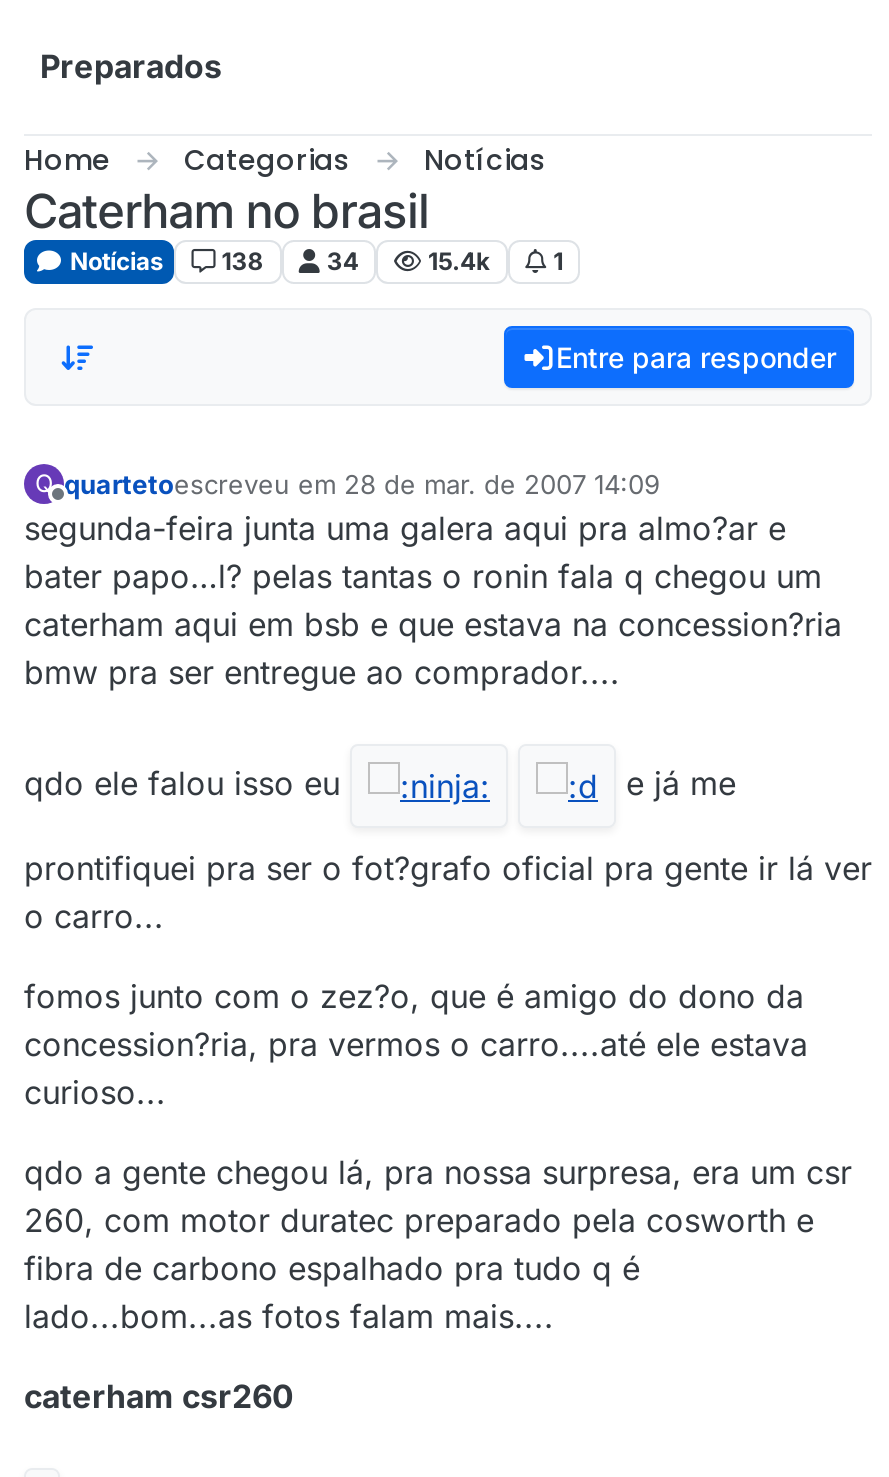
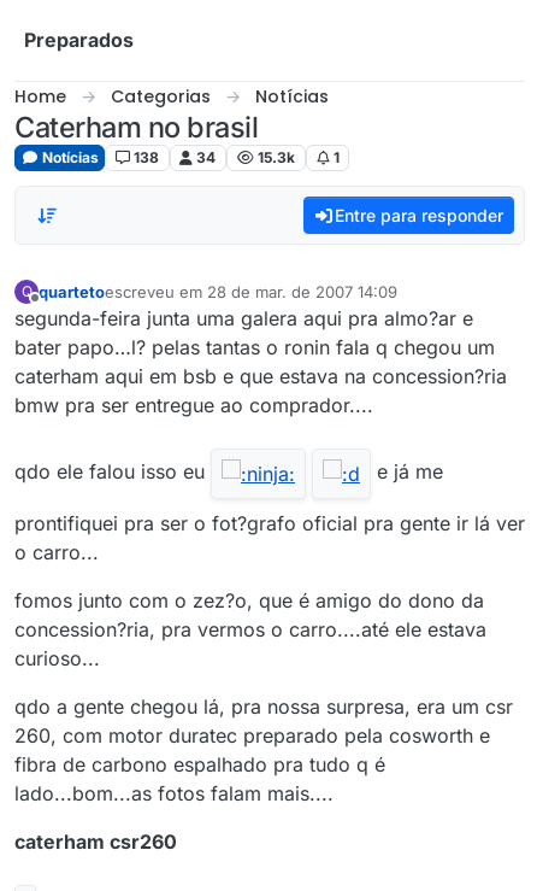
[428,246,490,276] 15.4k -> [258,149,295,167] 15.3k

